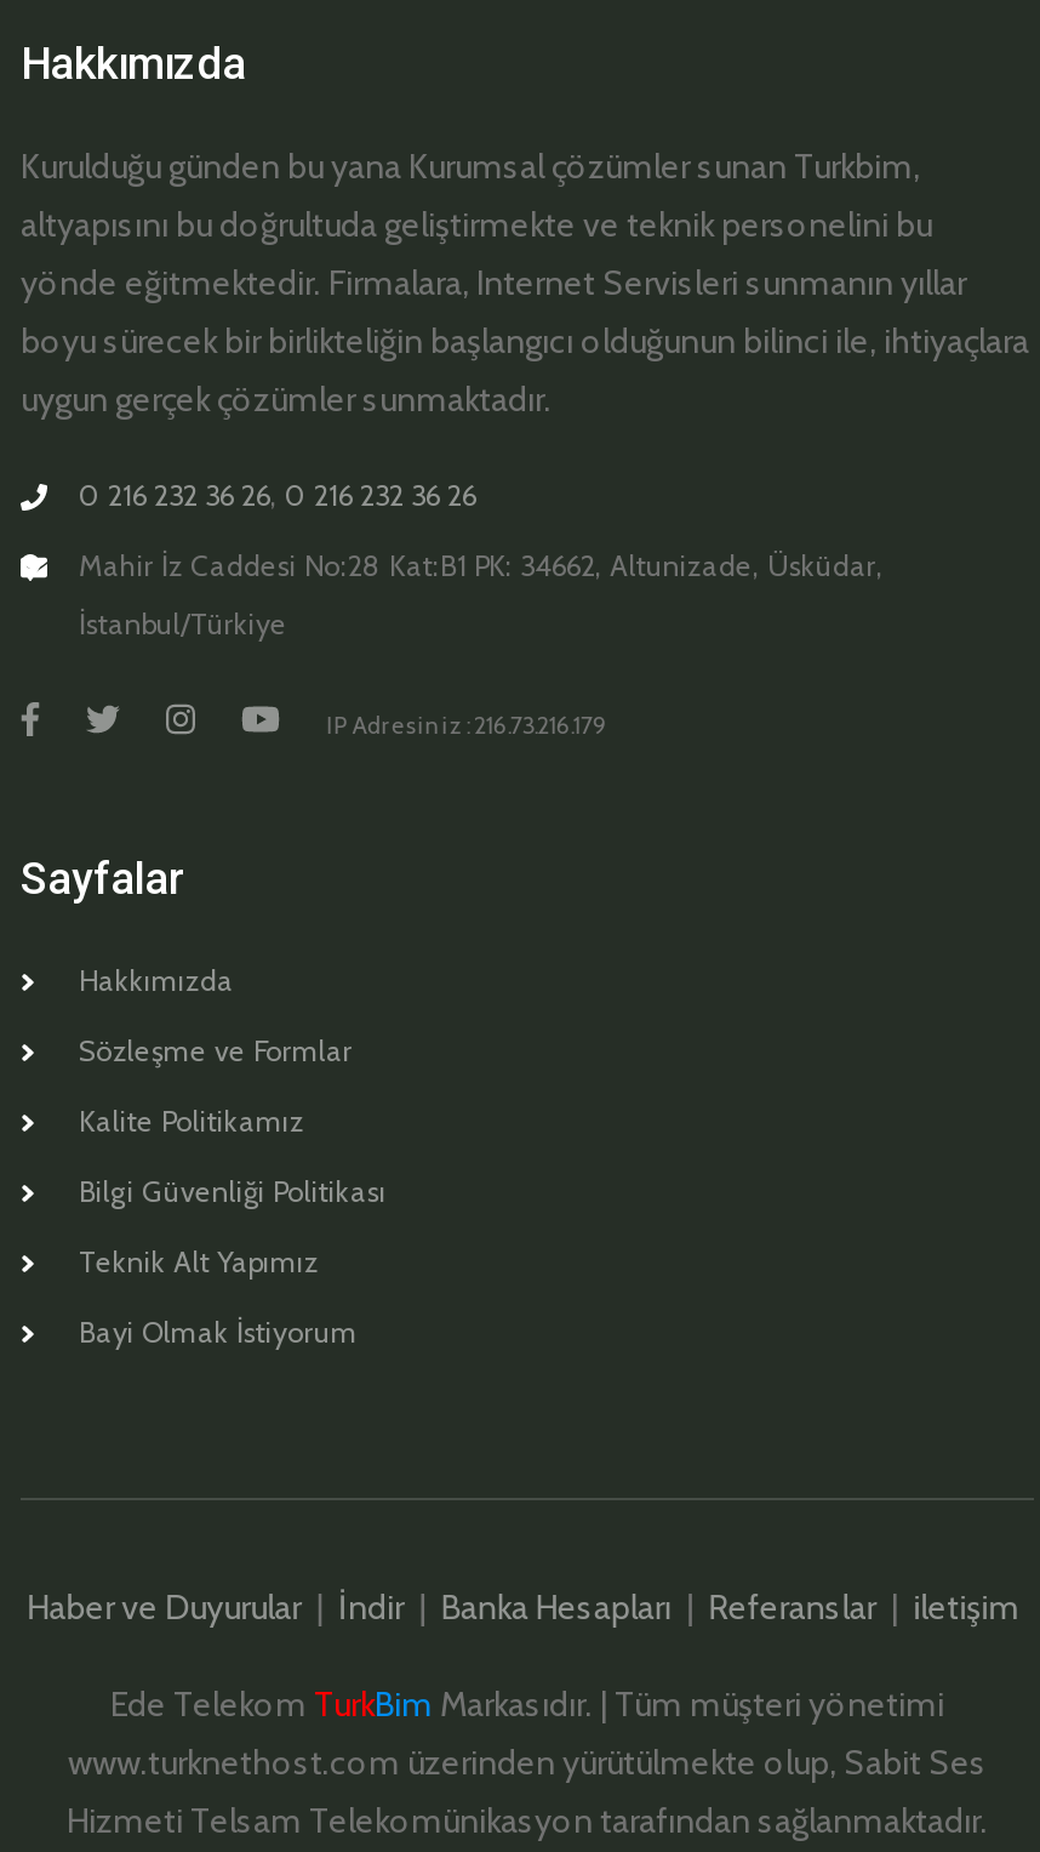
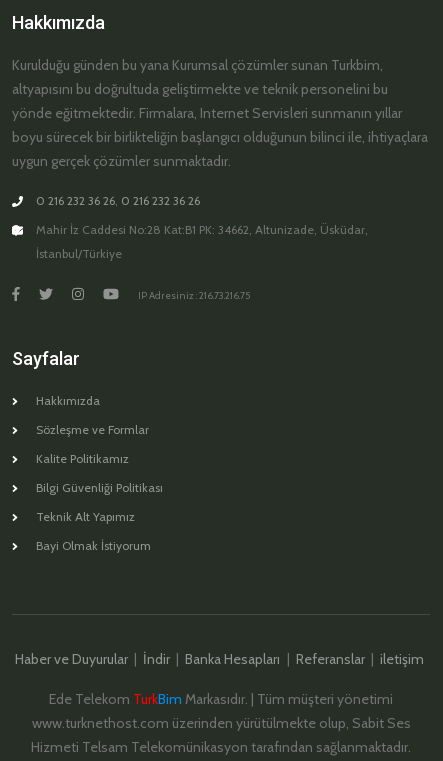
[326,708,607,740] IP Adresiniz : 216.73.216.179 -> [138,289,250,302] IP Adresiniz : 216.73.216.75

